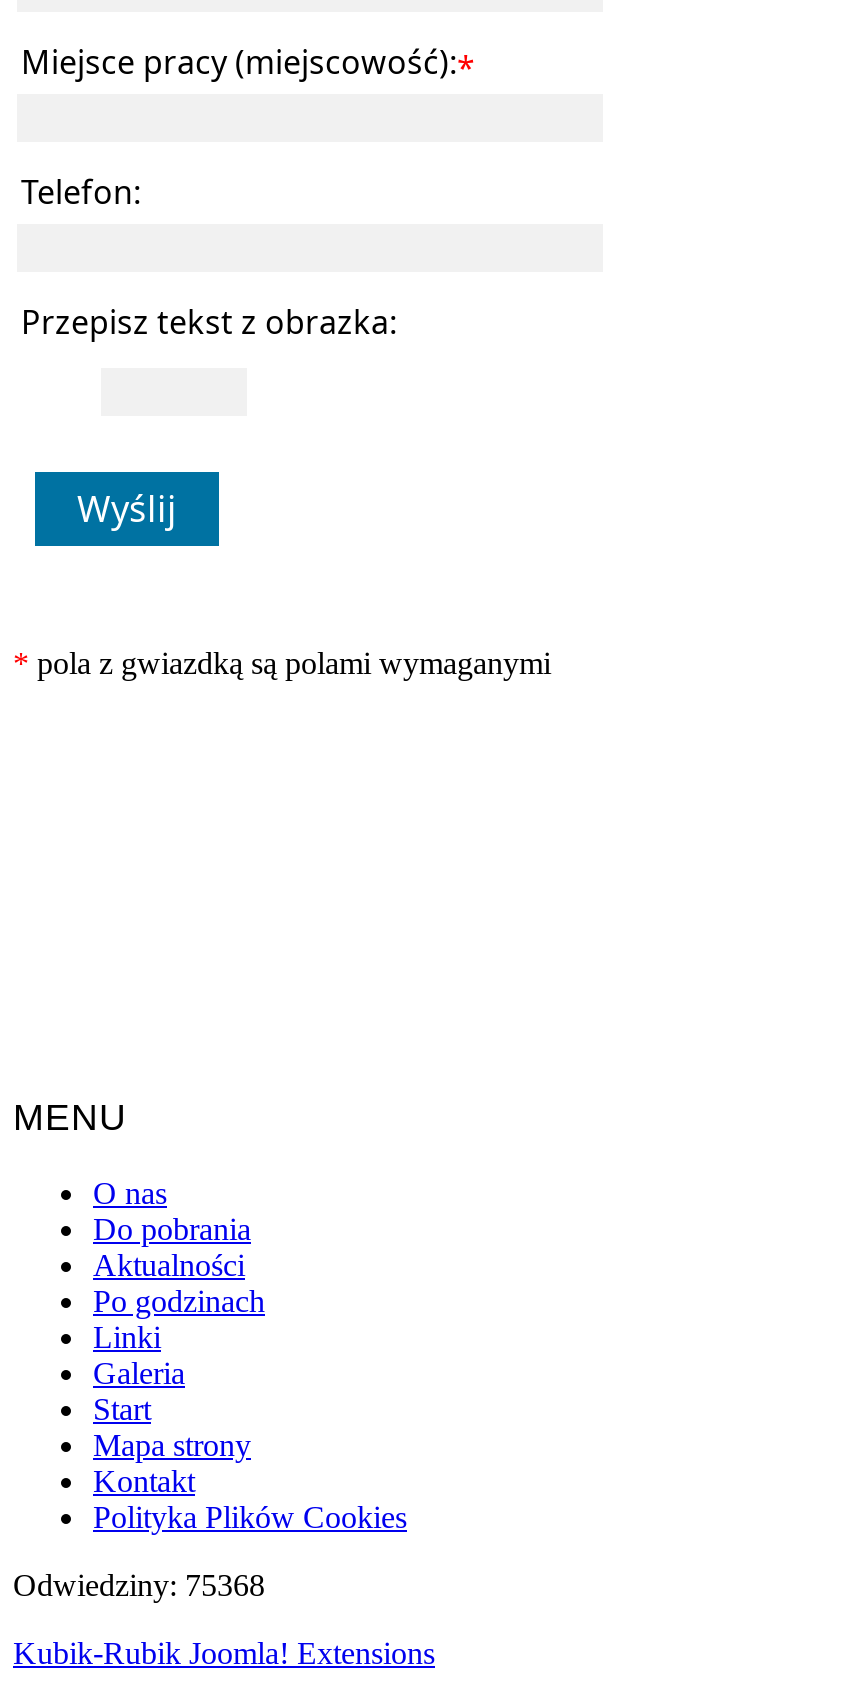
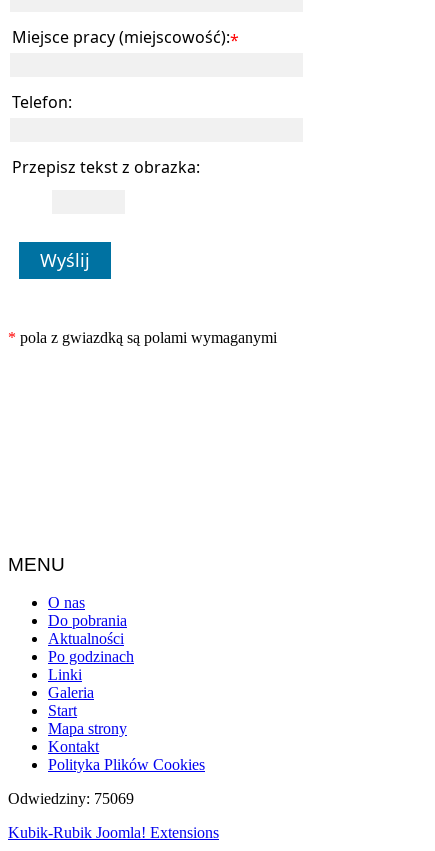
[13,1568,265,1602] Odwiedziny: 75368 -> [8,790,134,807] Odwiedziny: 75069

